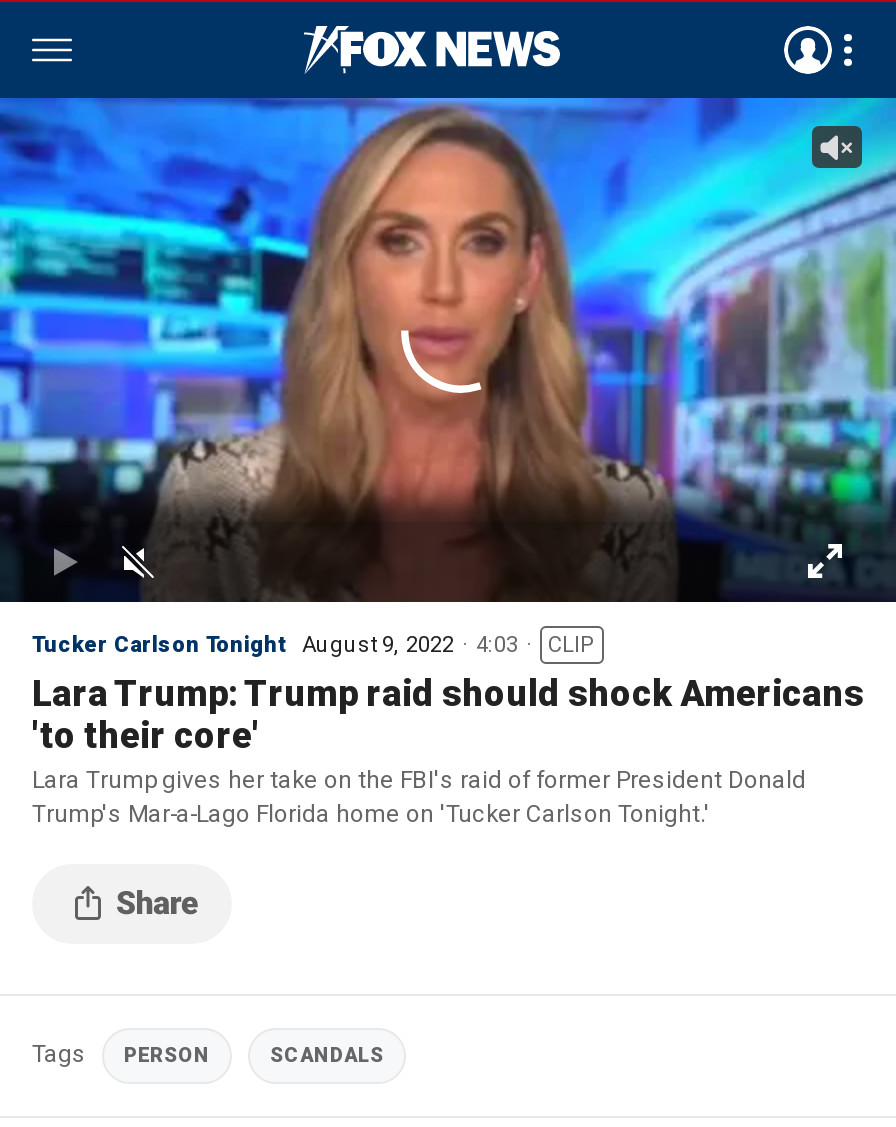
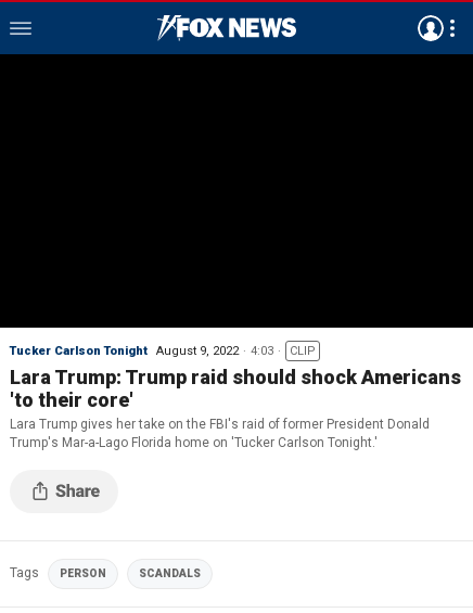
[6,96,890,602] [image] -> none

